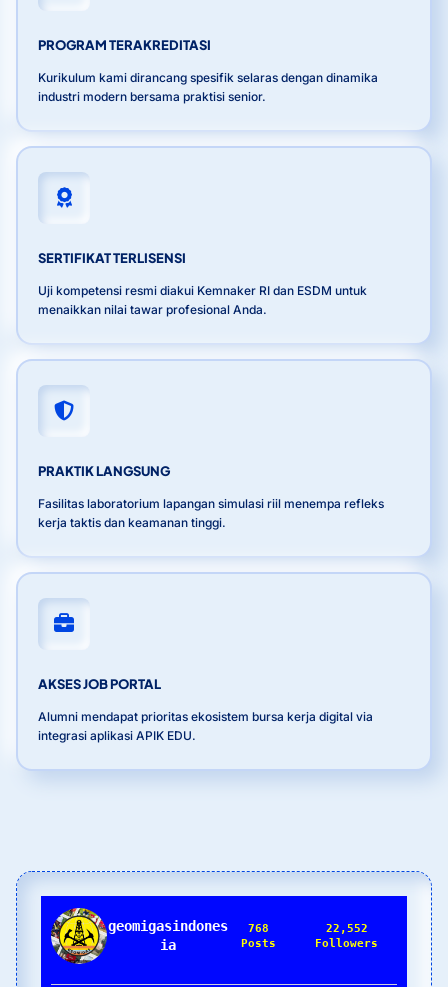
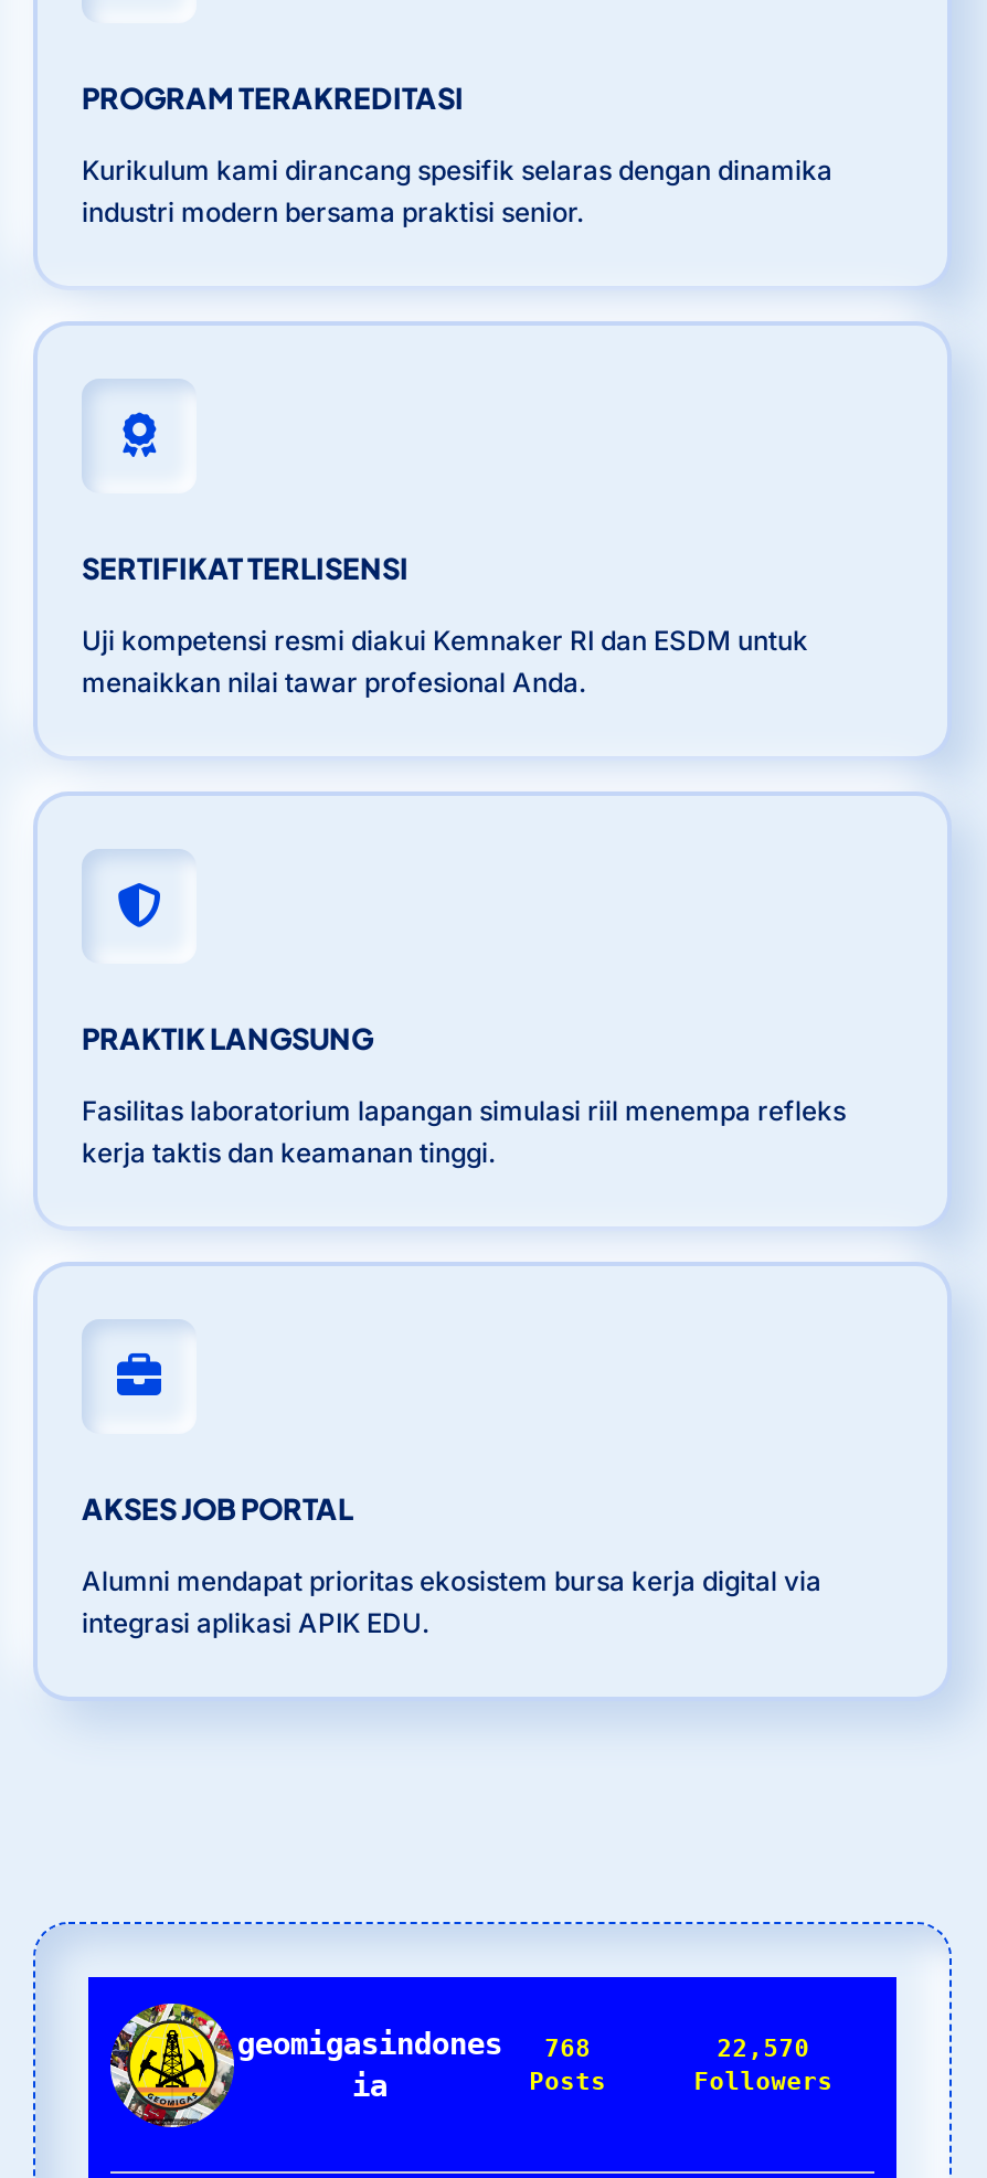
[326,922,368,935] 22,552 -> [717,2035,810,2064] 22,570

